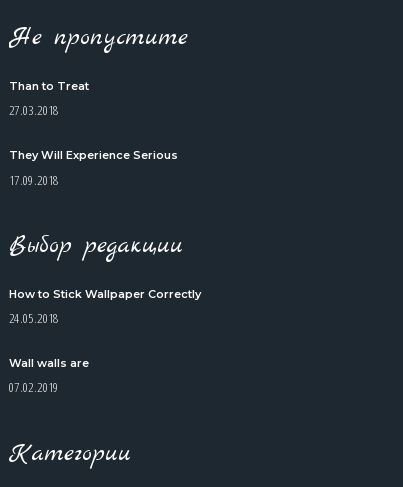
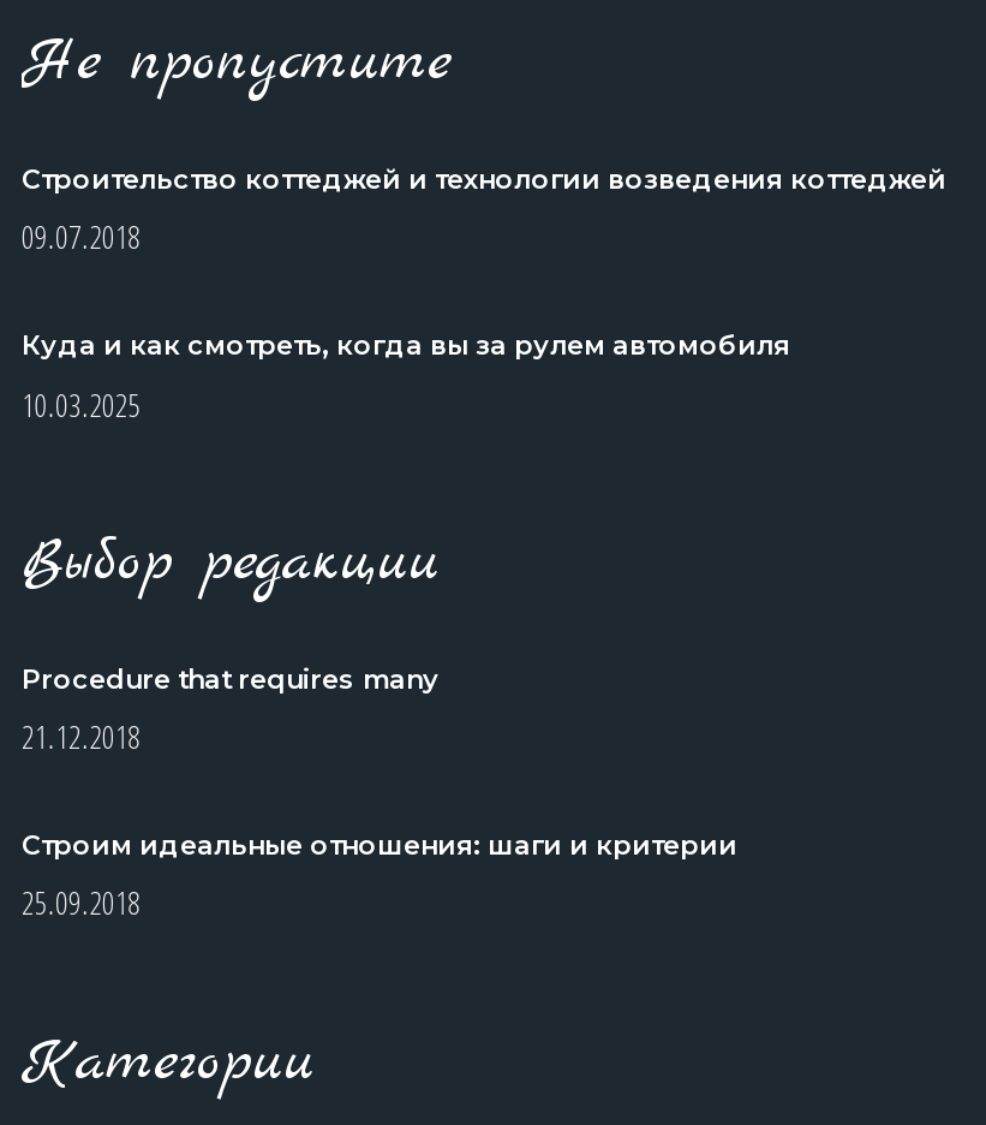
[9,79,89,93] Than to Treat -> [22,162,946,196] Строительство коттеджей и технологии возведения коттеджей
[9,101,59,119] 27.03.2018 -> [22,216,141,259] 09.07.2018
[9,148,178,162] They Will Experience Serious -> [22,329,790,363] Куда и как смотреть, когда вы за рулем автомобиля
[9,171,59,189] 17.09.2018 -> [22,382,141,426] 10.03.2025
[9,287,201,301] How to Stick Wallpaper Correctly -> [22,662,437,695] Procedure that requires many
[9,309,59,327] 24.05.2018 -> [22,715,141,758] 21.12.2018
[9,356,89,370] Wall walls are -> [22,829,737,862] Строим идеальные отношения: шаги и критерии
[9,378,59,396] 07.02.2019 -> [22,882,141,925] 25.09.2018

